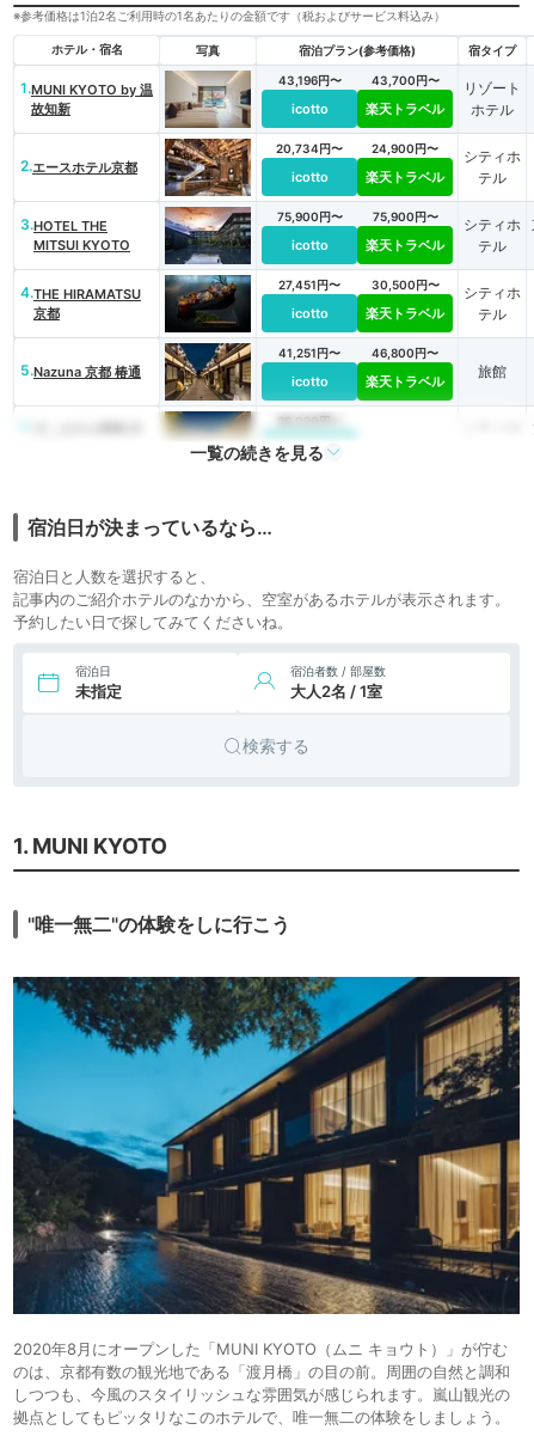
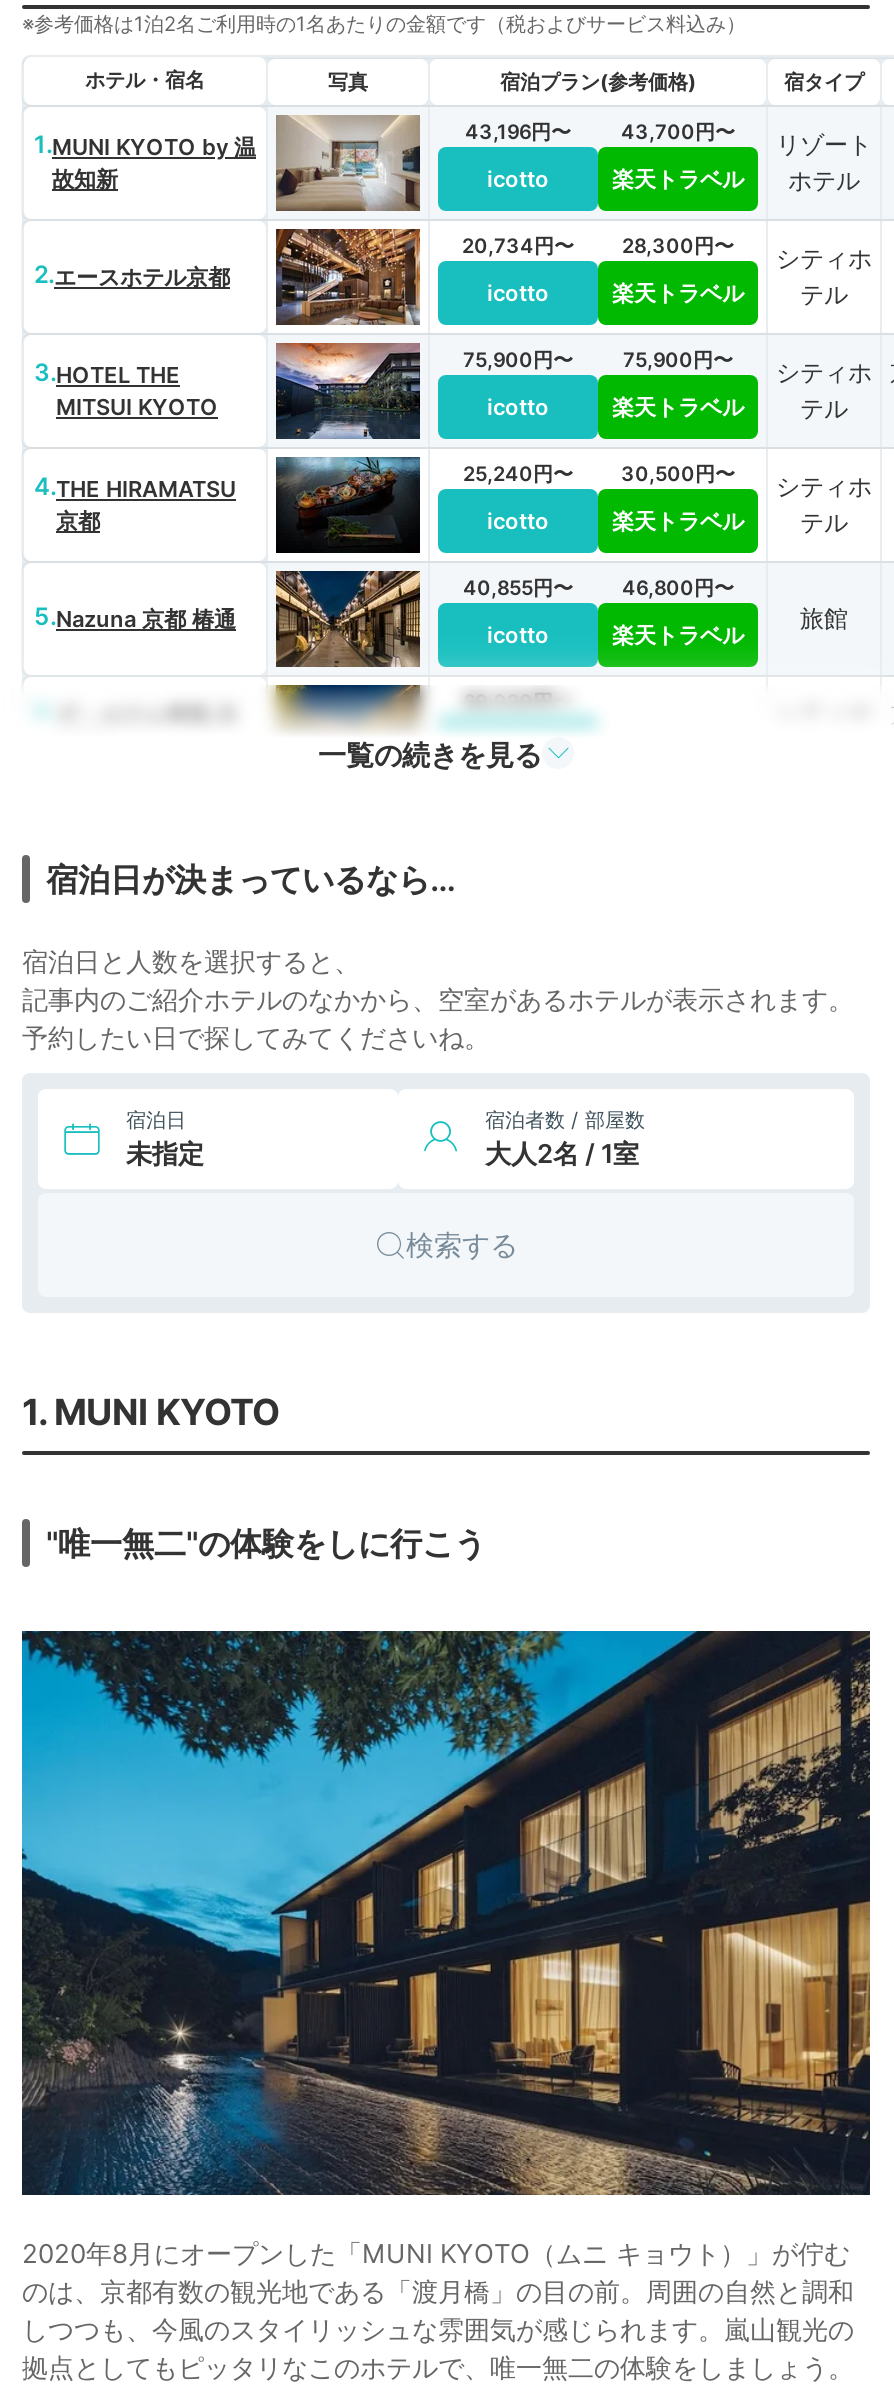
[276,140,521,164] 20,734円〜 24,900円〜 シティホ -> [462,232,872,272] 20,734円〜 28,300円〜 シティホ
[278,277,340,291] 27,451円〜 -> [463,460,573,484] 25,240円〜
[278,345,340,359] 41,251円〜 -> [463,574,573,598] 40,855円〜

